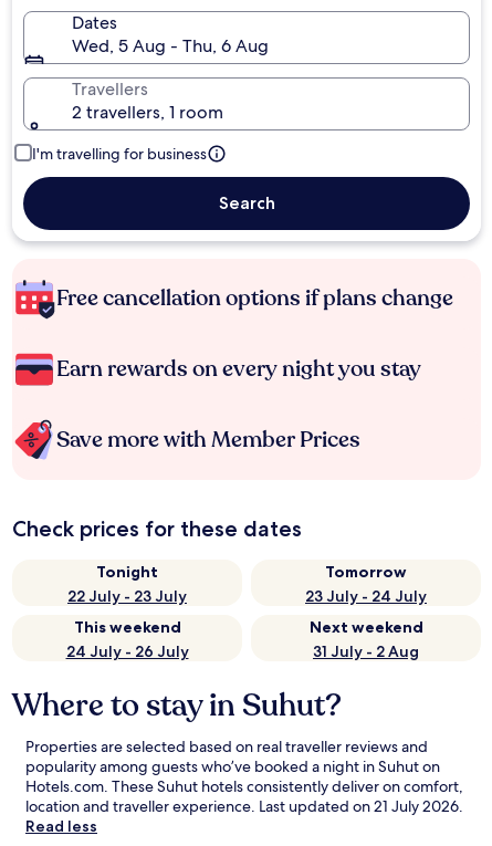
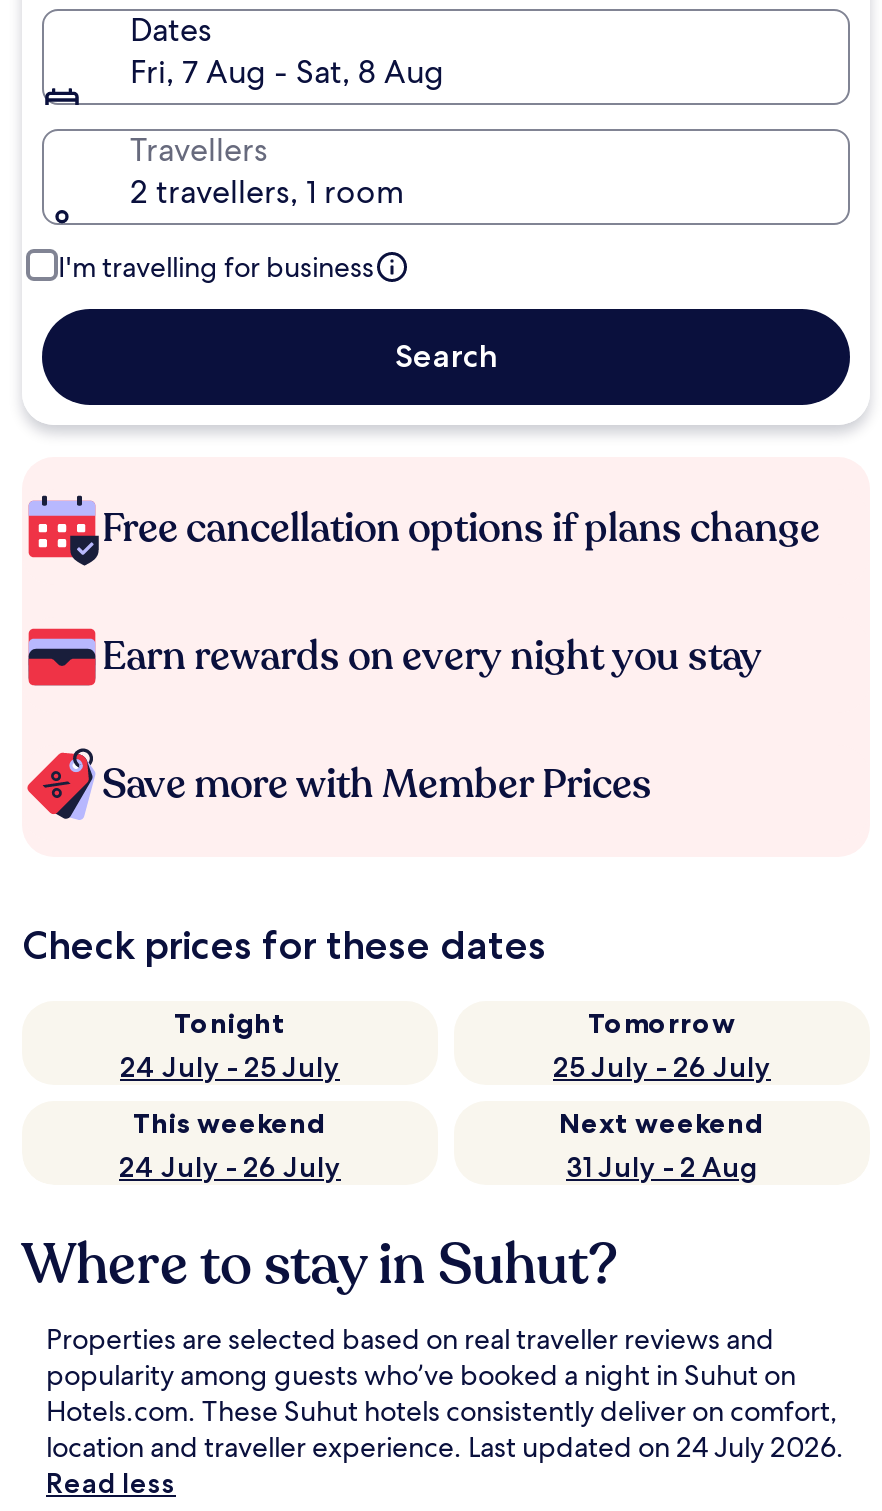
[72,34,269,58] Wed, 5 Aug - Thu, 6 Aug -> [130,51,444,93] Fri, 7 Aug - Sat, 8 Aug
[67,586,187,606] 22 July - 23 July -> [120,1049,340,1085] 24 July - 25 July
[305,586,427,606] 23 July - 24 July -> [553,1049,771,1085] 25 July - 26 July
[25,796,463,816] location and traveller experience. Last updated on 21 July 2026. -> [46,1429,844,1465] location and traveller experience. Last updated on 24 July 2026.

